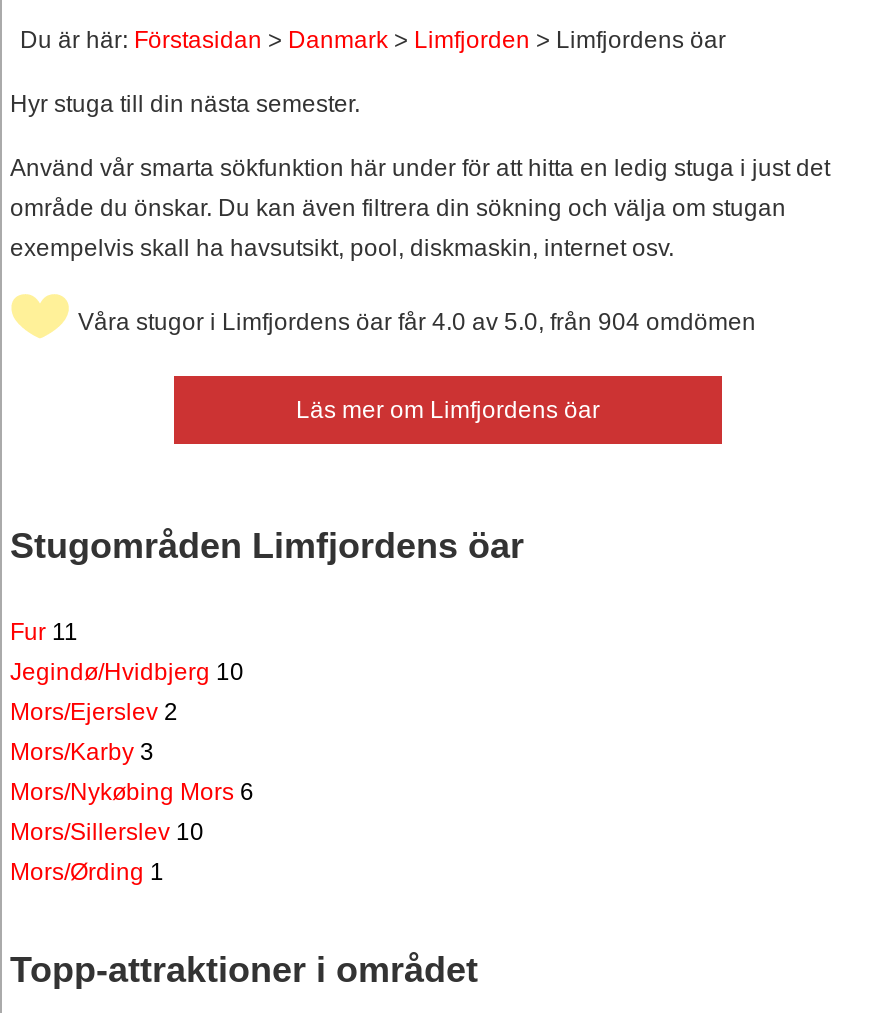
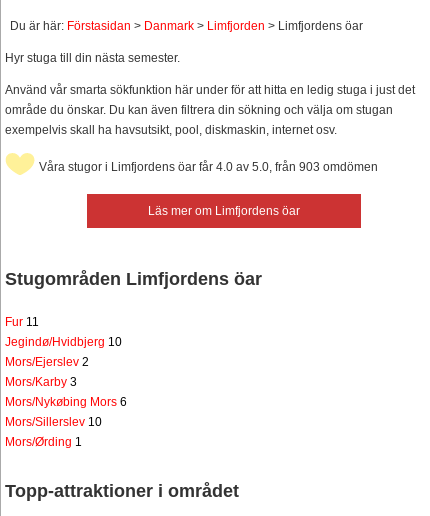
[78,308,756,336] Våra stugor i Limfjordens öar får 4.0 av 5.0, från 904 omdömen -> [39,160,378,174] Våra stugor i Limfjordens öar får 4.0 av 5.0, från 903 omdömen

